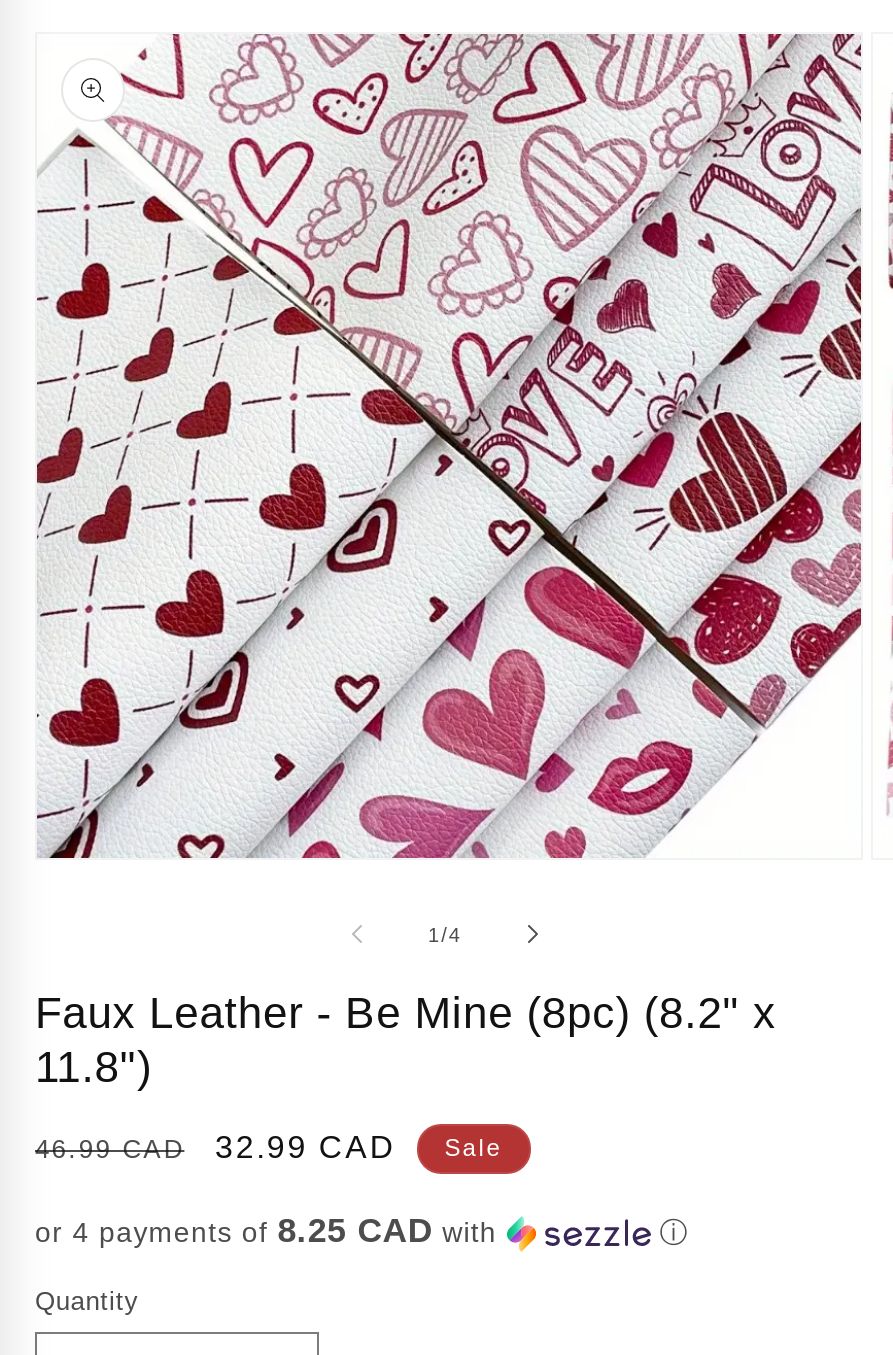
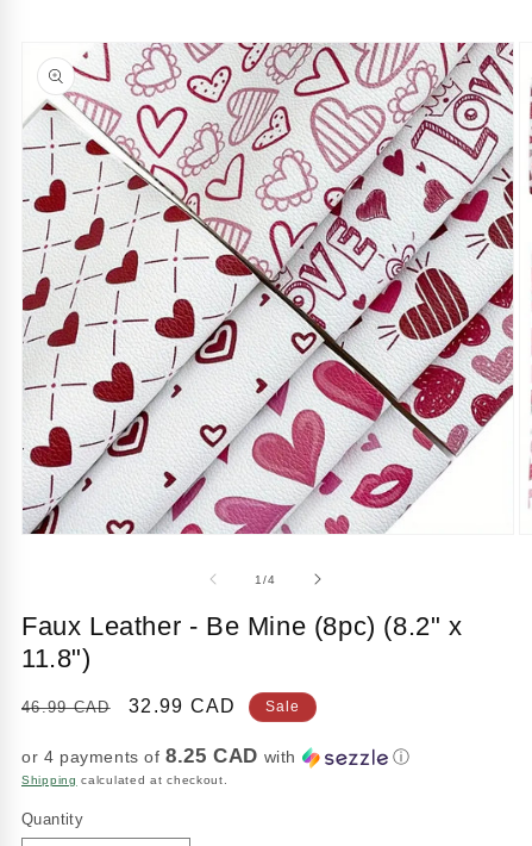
none -> [21,773,228,786] Shipping calculated at checkout.

